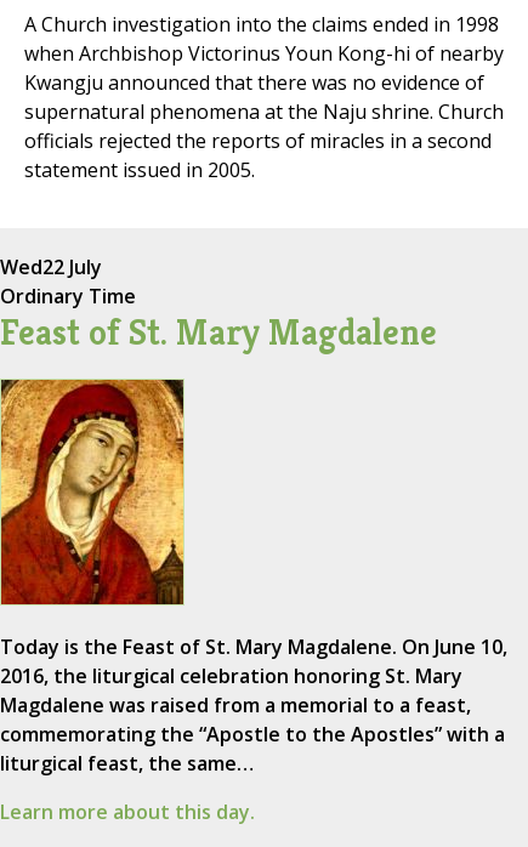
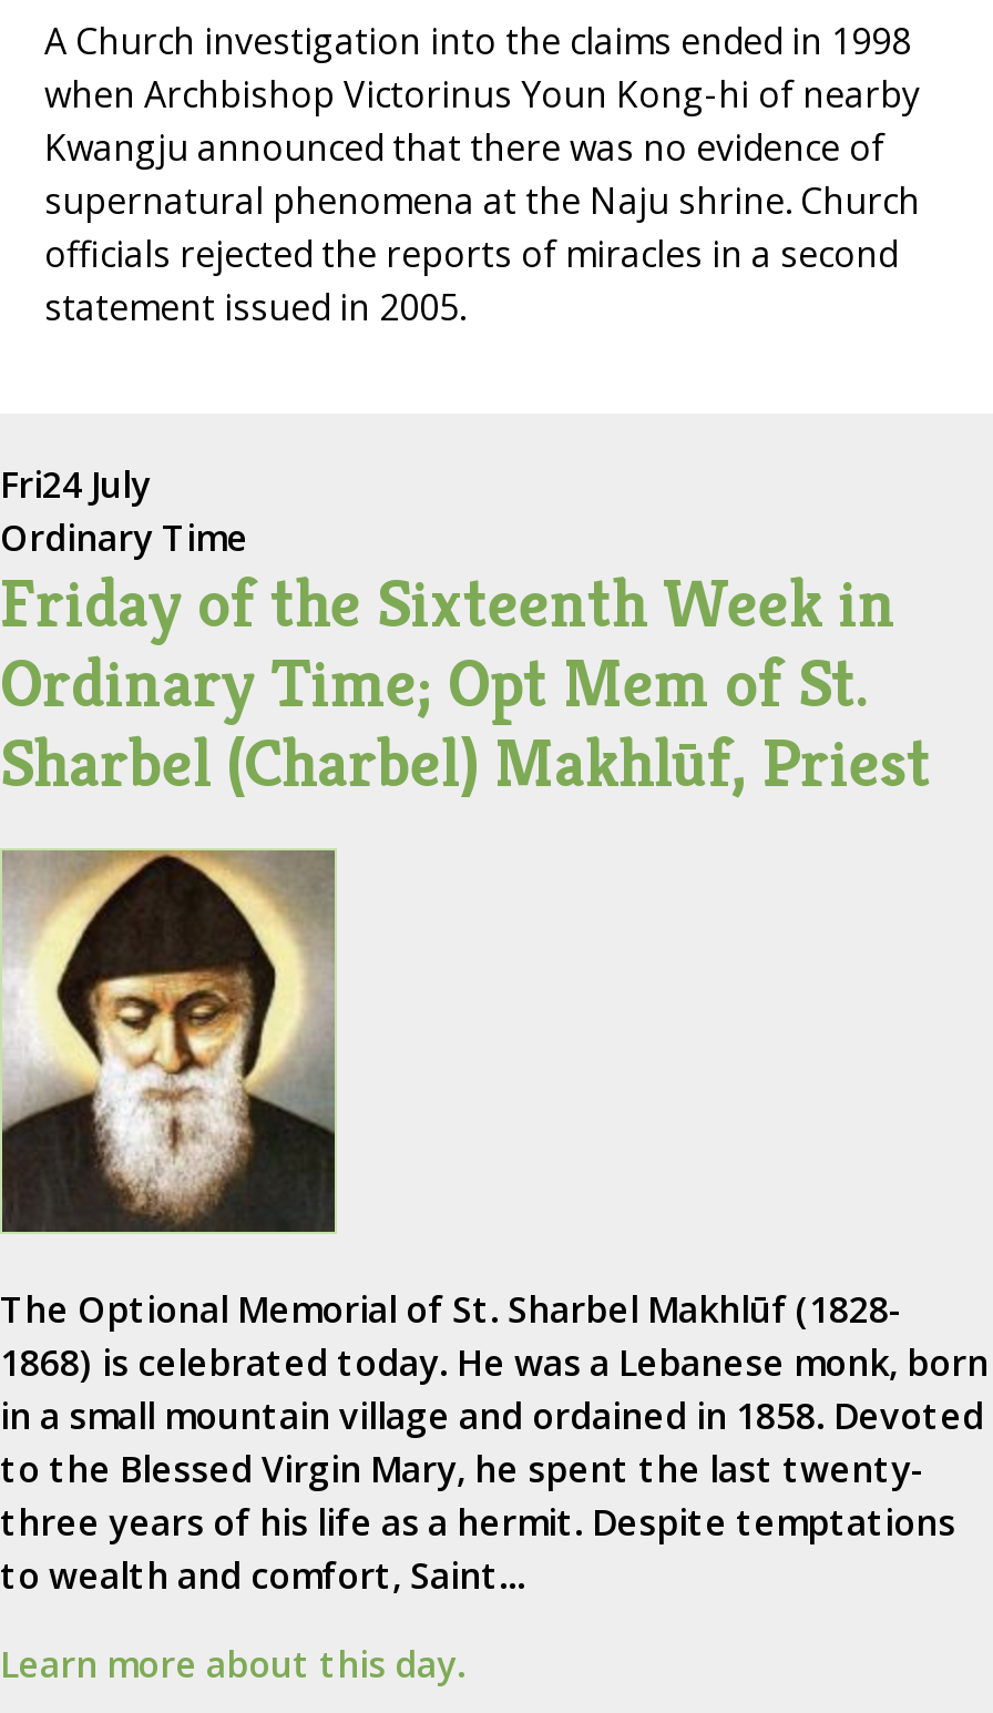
[0,254,102,280] Wed22 July -> [0,460,151,509] Fri24 July
[0,309,437,356] Feast of St. Mary Magdalene -> [0,562,931,806] Friday of the Sixteenth Week in | Ordinary Time; Opt Mem of St. | Sharbel (Charbel) Makhlūf, Priest
[4,453,184,596] [image] -> [7,848,337,1139] [image]
[0,634,507,777] Today is the Feast of St. Mary Magdalene. On June 10, | 2016, the liturgical celebration honoring St. Mary | Magdalene was raised from a memorial to a feast, | commemorating the “Apostle to the Apostles” with a | liturgical feast, the same… -> [0,1285,989,1600] The Optional Memorial of St. Sharbel Makhlūf (1828- | 1868) is celebrated today. He was a Lebanese monk, born | in a small mountain village and ordained in 1858. Devoted | to the Blessed Virgin Mary, he spent the last twenty- | three years of his life as a hermit. Despite temptations | to wealth and comfort, Saint…

